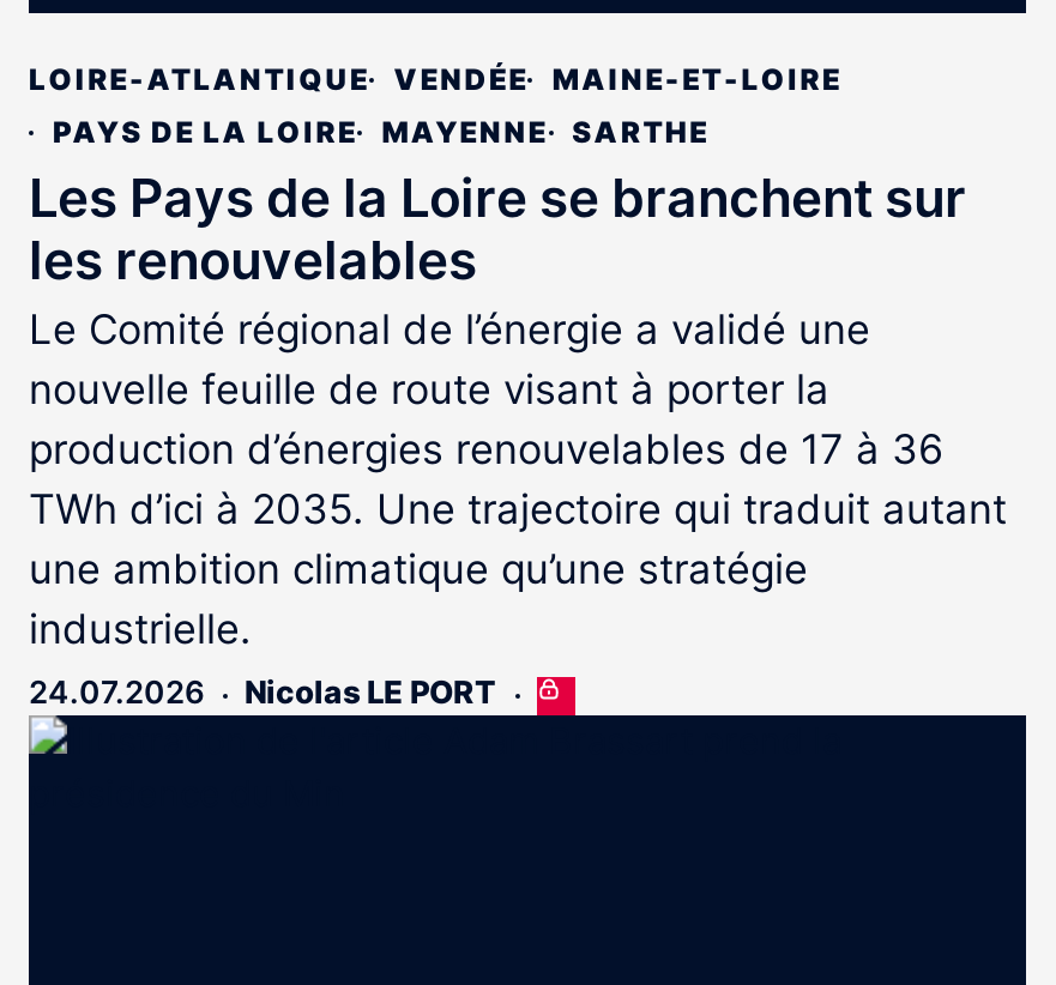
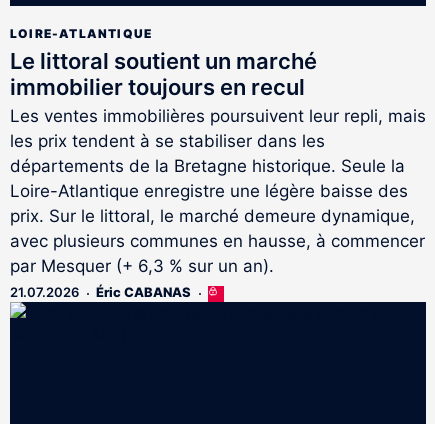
[29,62,1007,711] VENDÉE | MAINE-ET-LOIRE | PAYS DE LA LOIRE | MAYENNE | SARTHE | Les Pays de la Loire se branchent sur | les renouvelables | Le Comité régional de l’énergie a validé une | nouvelle feuille de route visant à porter la | production d’énergies renouvelables de 17 à 36 | TWh d’ici à 2035. Une trajectoire qui traduit autant | une ambition climatique qu’une stratégie | industrielle. | 24.07.2026 | Nicolas LE PORT -> [10,48,426,300] Le littoral soutient un marché | immobilier toujours en recul | Les ventes immobilières poursuivent leur repli, mais | les prix tendent à se stabiliser dans les | départements de la Bretagne historique. Seule la | Loire-Atlantique enregistre une légère baisse des | prix. Sur le littoral, le marché demeure dynamique, | avec plusieurs communes en hausse, à commencer | par Mesquer (+ 6,3 % sur un an). | 21.07.2026 | Éric CABANAS

